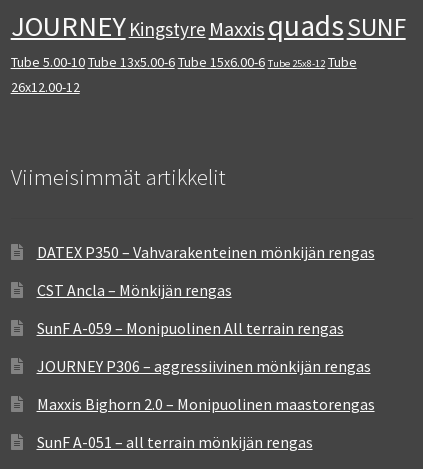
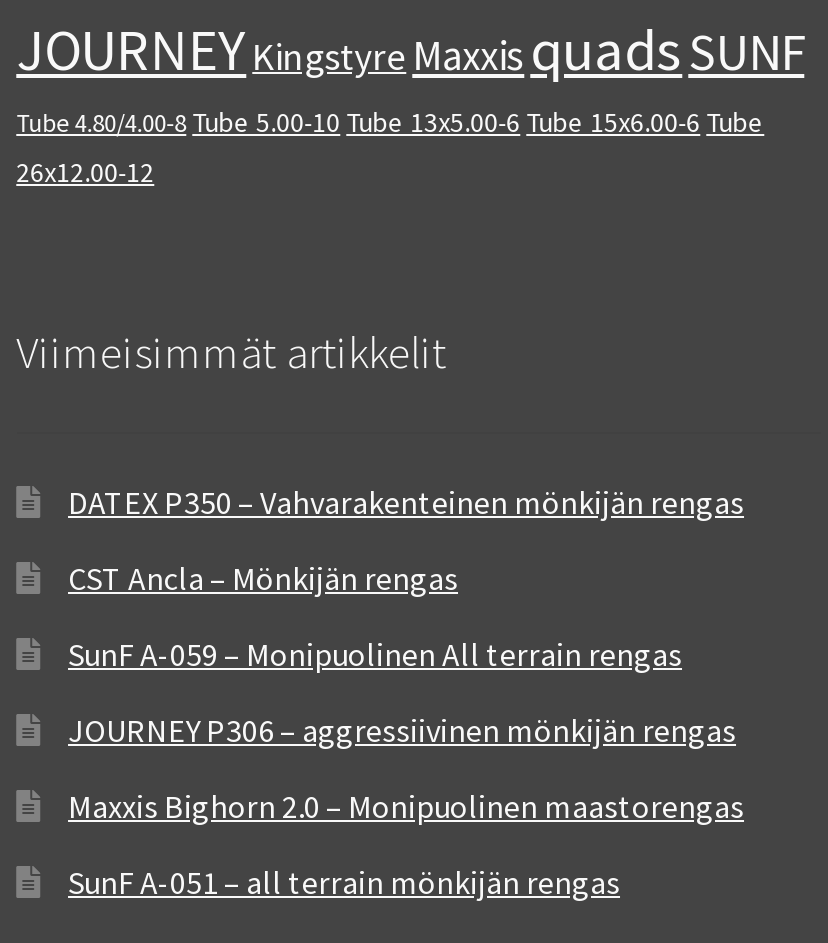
[11,53,357,71] Tube 5.00-10 Tube 13x5.00-6 Tube 15x6.00-6 Tube 25x8-12 Tube -> [16,105,764,141] Tube 4.80/4.00-8 Tube 5.00-10 Tube 13x5.00-6 Tube 15x6.00-6 Tube

